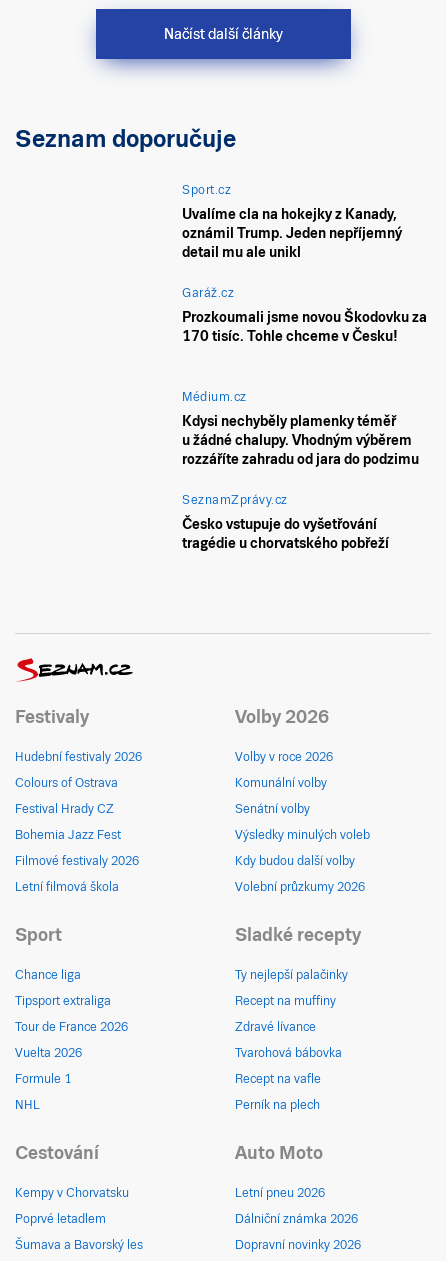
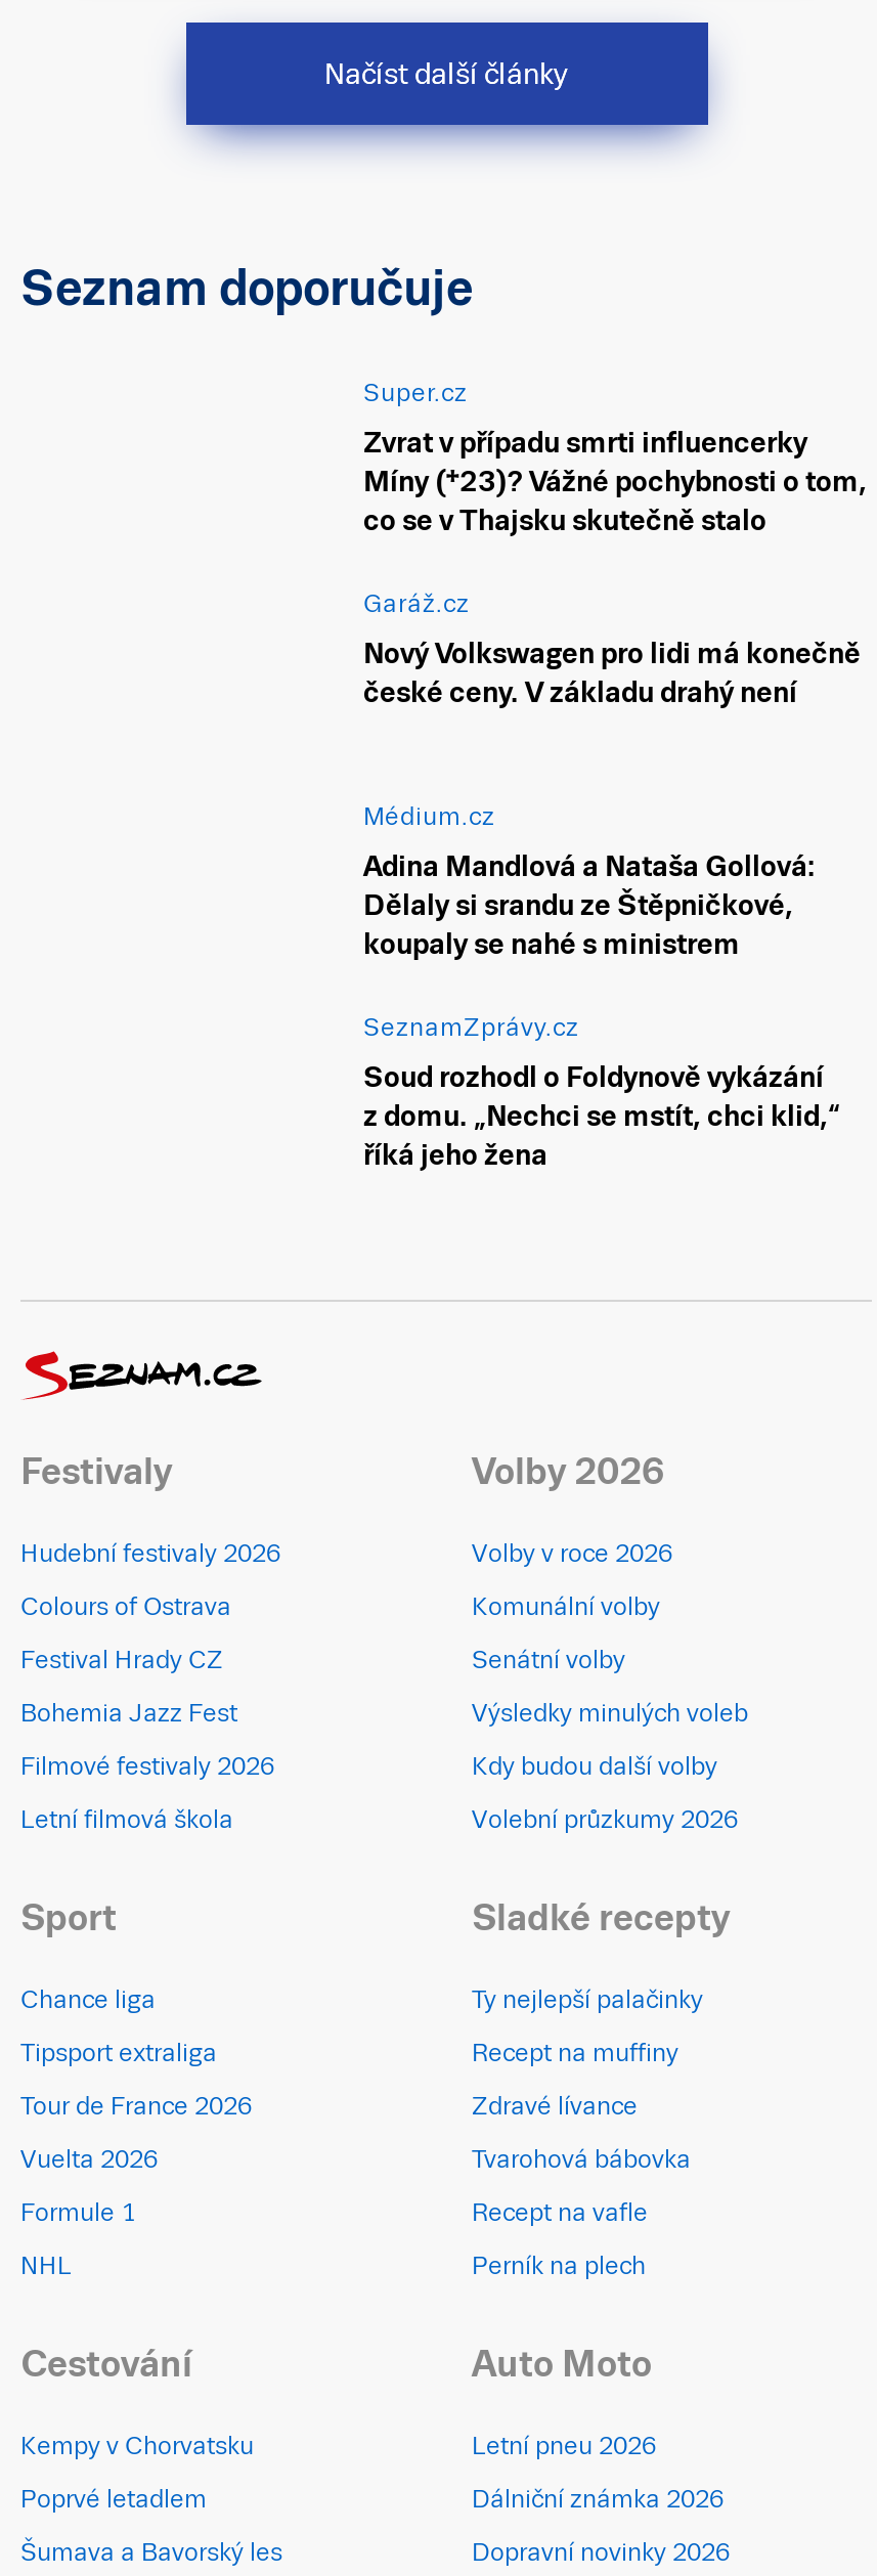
[182,183,231,197] Sport.cz -> [363,379,468,407] Super.cz
[182,206,402,260] Uvalíme cla na hokejky z Kanady, | oznámil Trump. Jeden nepříjemný | detail mu ale unikl -> [363,426,867,536] Zvrat v případu smrti influencerky | Míny (†23)? Vážné pochybnosti o tom, | co se v Thajsku skutečně stalo
[182,309,427,344] Prozkoumali jsme novou Škodovku za | 170 tisíc. Tohle chceme v Česku! -> [363,637,861,709] Nový Volkswagen pro lidi má konečně | české ceny. V základu drahý není
[182,413,419,467] Kdysi nechyběly plamenky téměř | u žádné chalupy. Vhodným výběrem | rozzáříte zahradu od jara do podzimu -> [363,849,816,960] Adina Mandlová a Nataša Gollová: | Dělaly si srandu ze Štěpničkové, | koupaly se nahé s ministrem
[182,516,389,551] Česko vstupuje do vyšetřování | tragédie u chorvatského pobřeží -> [363,1061,840,1171] Soud rozhodl o Foldynově vykázání | z domu. „Nechci se mstít, chci klid,“ | říká jeho žena

